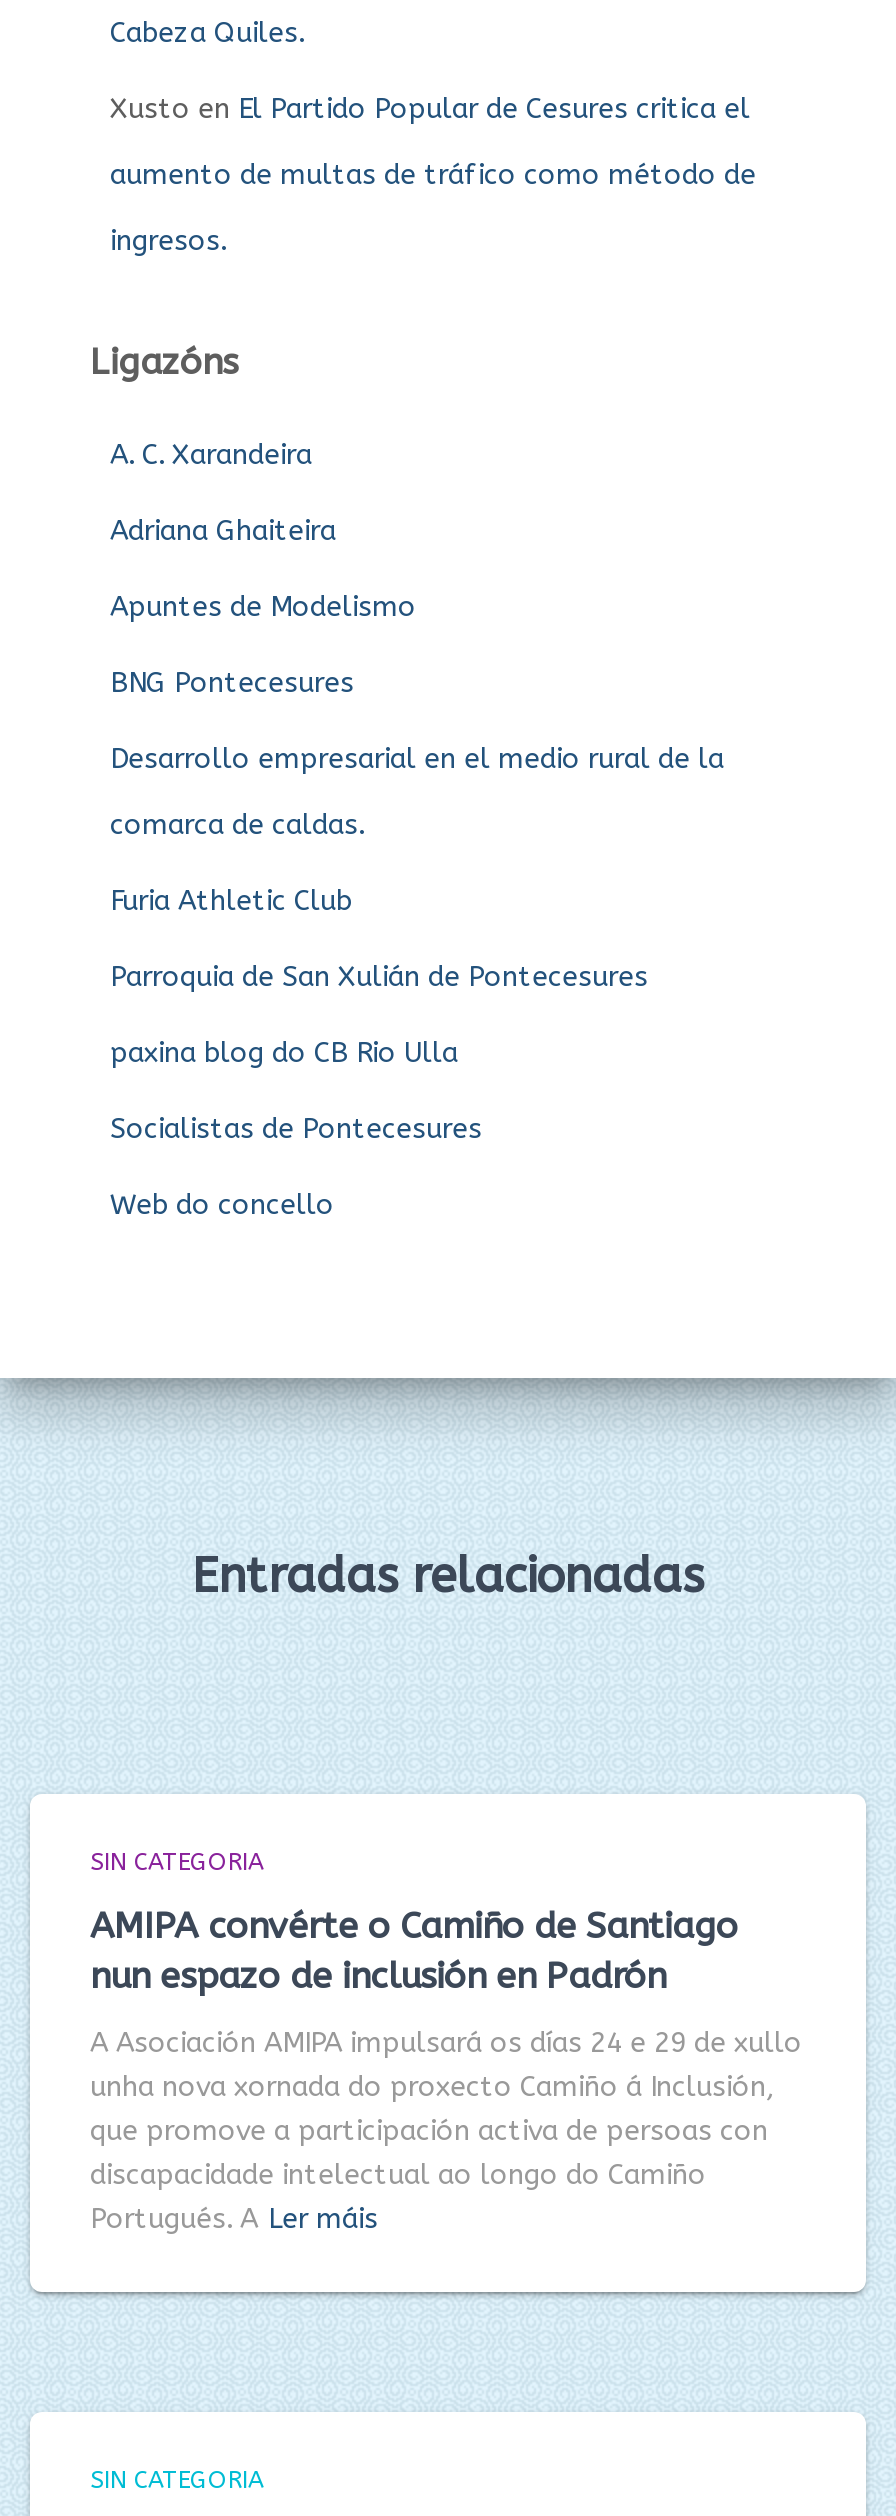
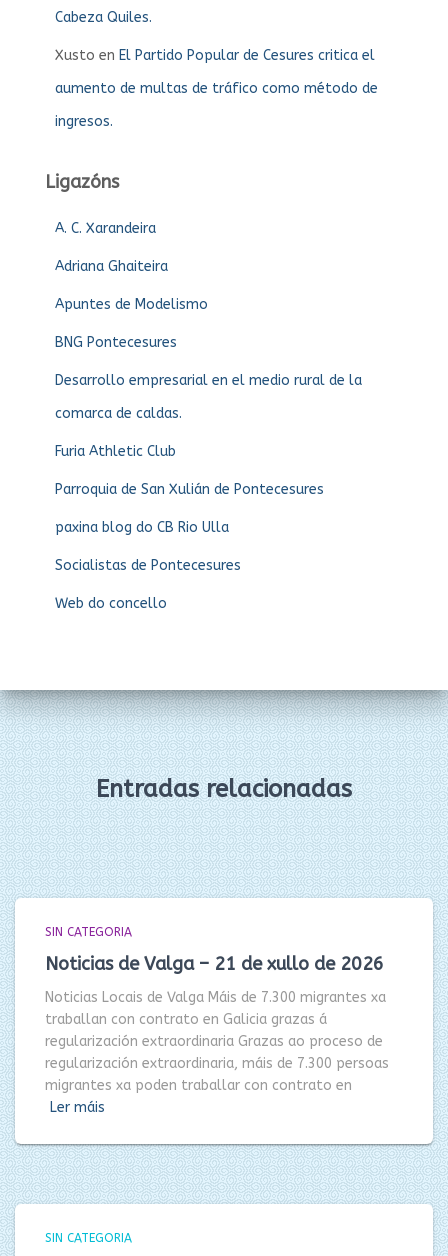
[90,1904,738,1998] AMIPA convérte o Camiño de Santiago | nun espazo de inclusión en Padrón -> [45,953,384,975] Noticias de Valga – 21 de xullo de 2026
[90,2026,802,2236] A Asociación AMIPA impulsará os días 24 e 29 de xullo | unha nova xornada do proxecto Camiño á Inclusión, | que promove a participación activa de persoas con | discapacidade intelectual ao longo do Camiño | Portugués. A Ler máis -> [45,989,389,1116] Noticias Locais de Valga Máis de 7.300 migrantes xa | traballan con contrato en Galicia grazas á | regularización extraordinaria Grazas ao proceso de | regularización extraordinaria, máis de 7.300 persoas | migrantes xa poden traballar con contrato en | Ler máis

